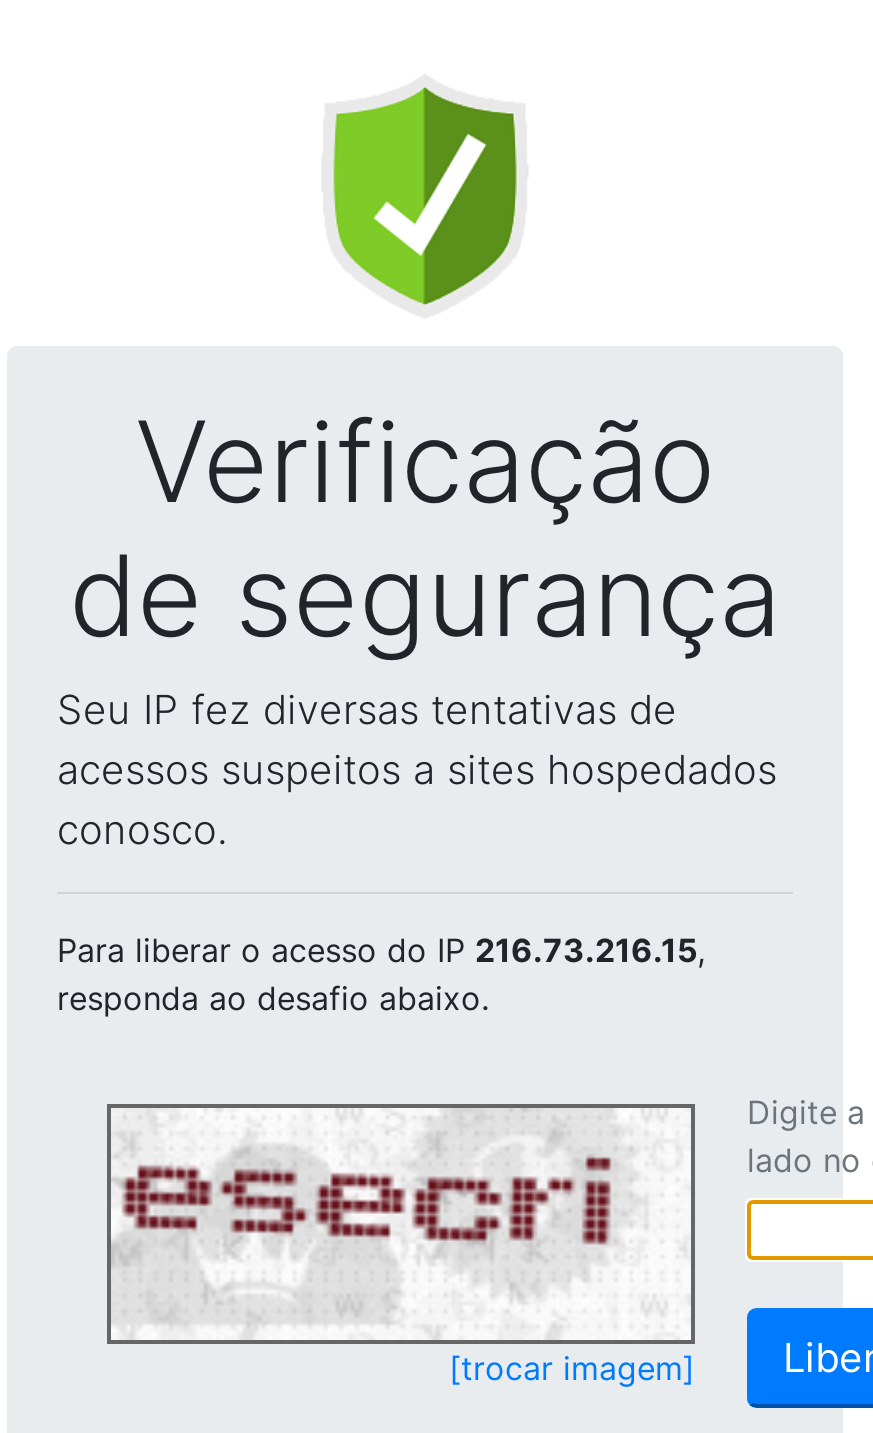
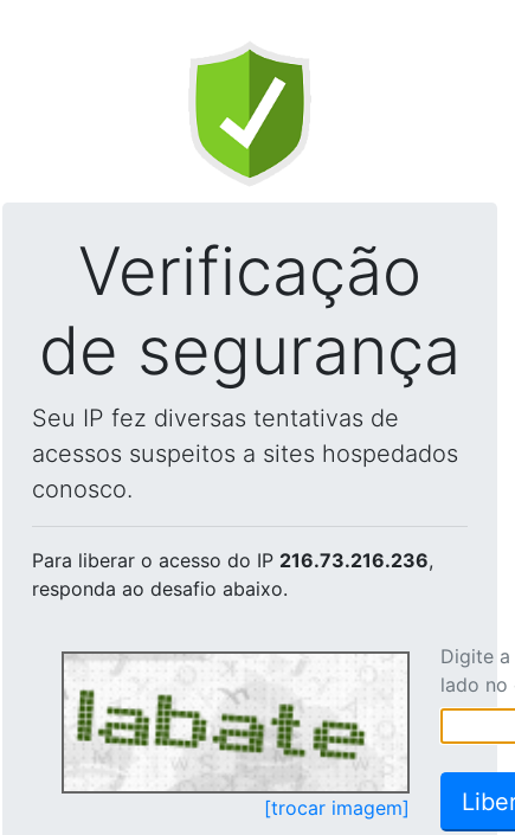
[57,930,705,970] Para liberar o acesso do IP 216.73.216.15, -> [32,548,433,572] Para liberar o acesso do IP 216.73.216.236,
[115,1110,627,1338] [image] -> [70,656,368,789] [image]

